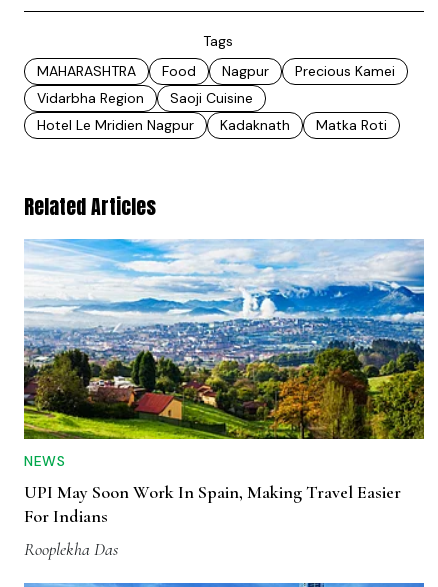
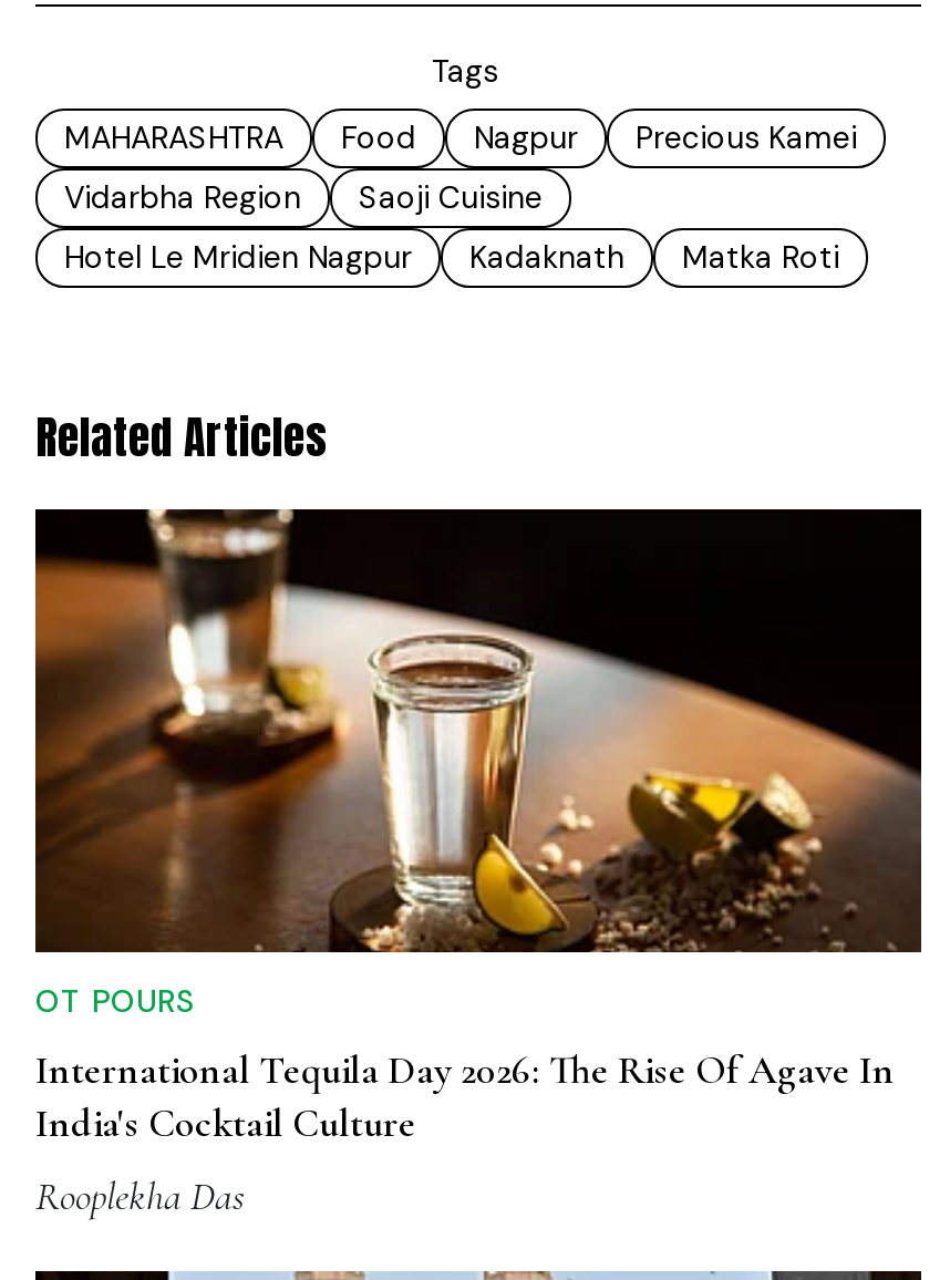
[23,238,425,470] [image] | NEWS -> [33,507,923,1021] [image] | OT POURS
[24,481,401,527] UPI May Soon Work In Spain, Making Travel Easier | For Indians -> [35,1045,895,1147] International Tequila Day 2026: The Rise Of Agave In | India's Cocktail Culture

